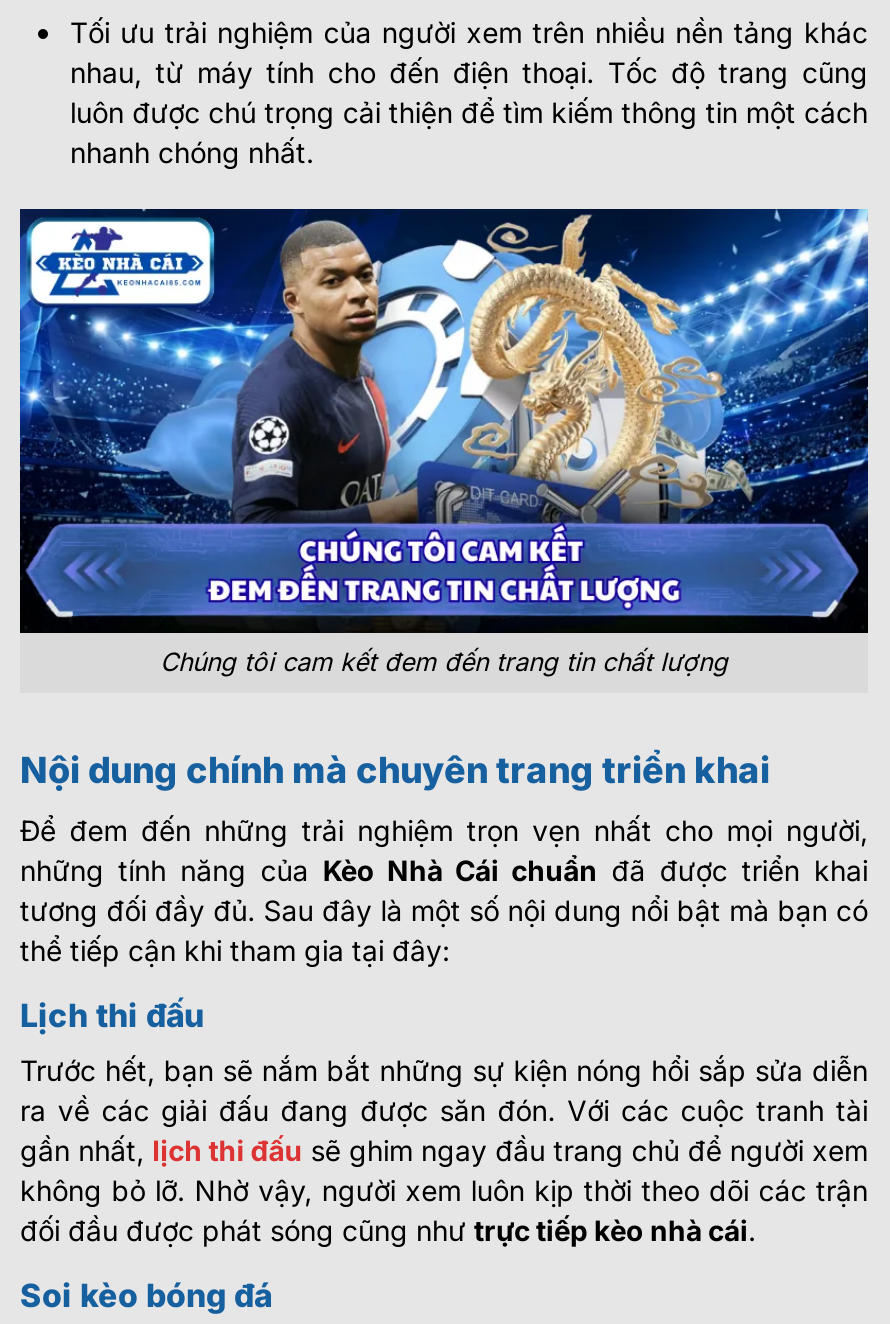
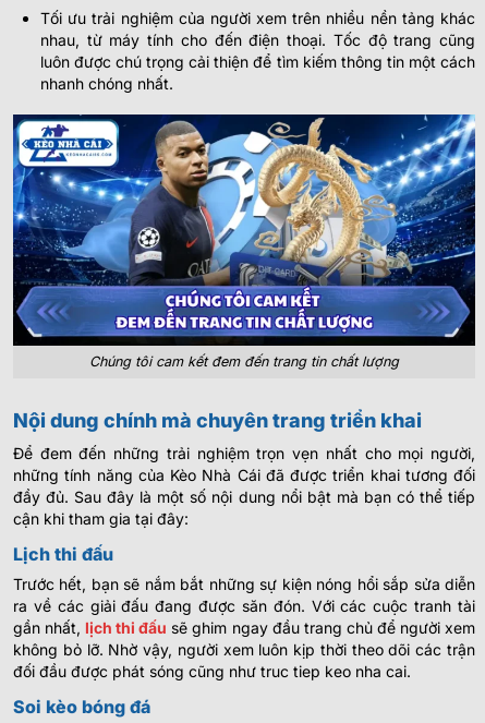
[20,853,868,967] những tính năng của Kèo Nhà Cái chuẩn đã được triển khai | tương đối đầy đủ. Sau đây là một số nội dung nổi bật mà bạn có | thể tiếp cận khi tham gia tại đây: -> [13,465,475,528] những tính năng của Kèo Nhà Cái đã được triển khai tương đối | đầy đủ. Sau đây là một số nội dung nổi bật mà bạn có thể tiếp | cận khi tham gia tại đây:
[20,1213,756,1247] đối đầu được phát sóng cũng như trực tiếp kèo nhà cái. -> [13,662,411,680] đối đầu được phát sóng cũng như truc tiep keo nha cai.

